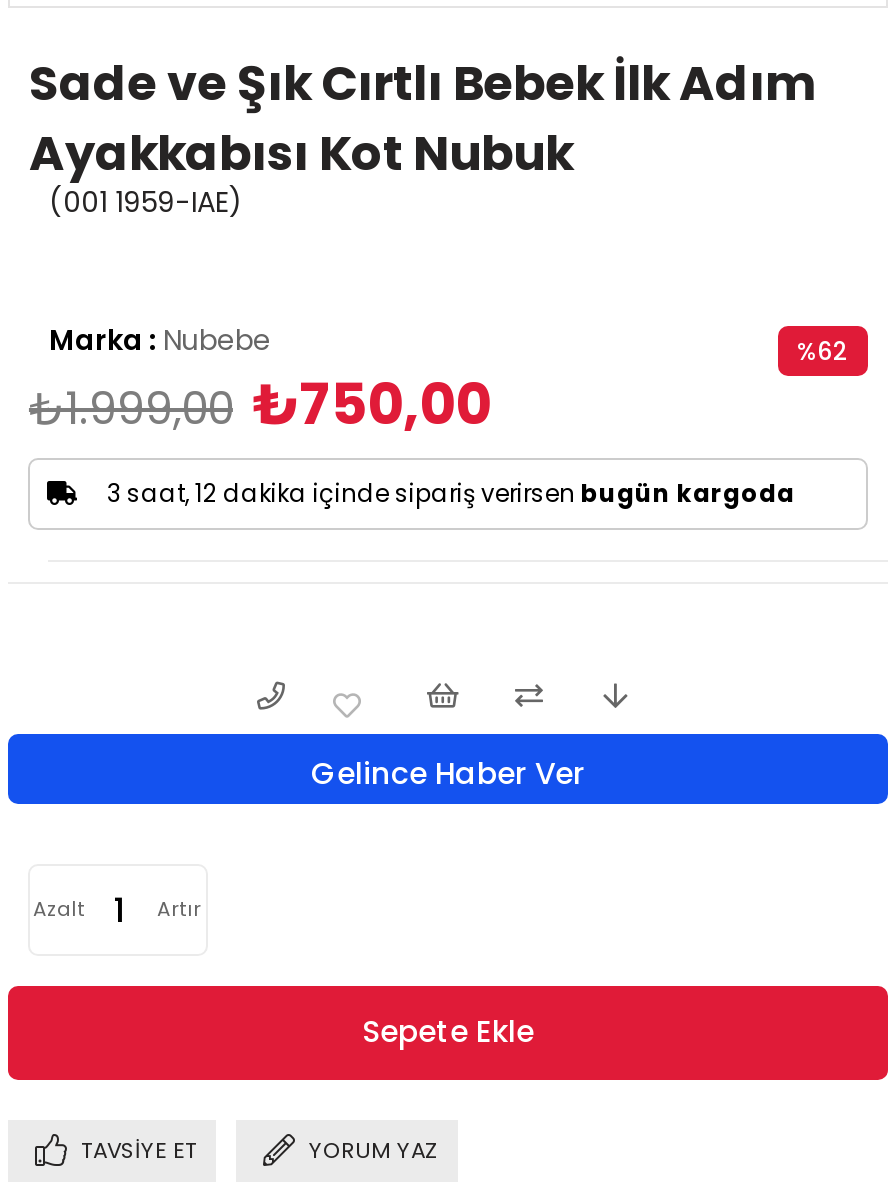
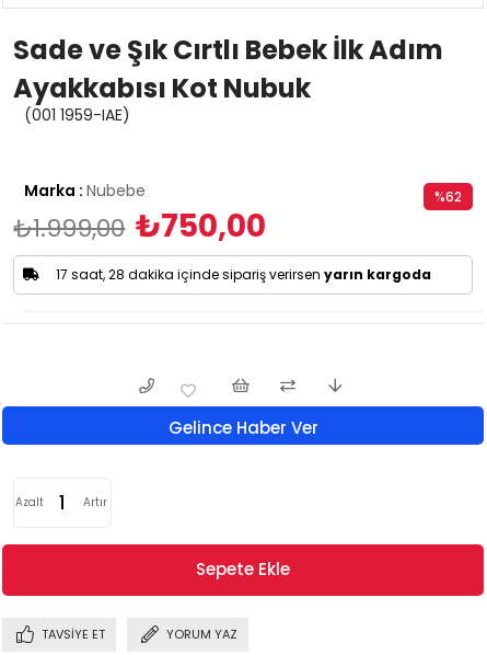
[101,476,795,510] 3 saat, 12 dakika içinde sipariş verirsen bugün kargoda -> [53,265,432,283] 17 saat, 28 dakika içinde sipariş verirsen yarın kargoda

